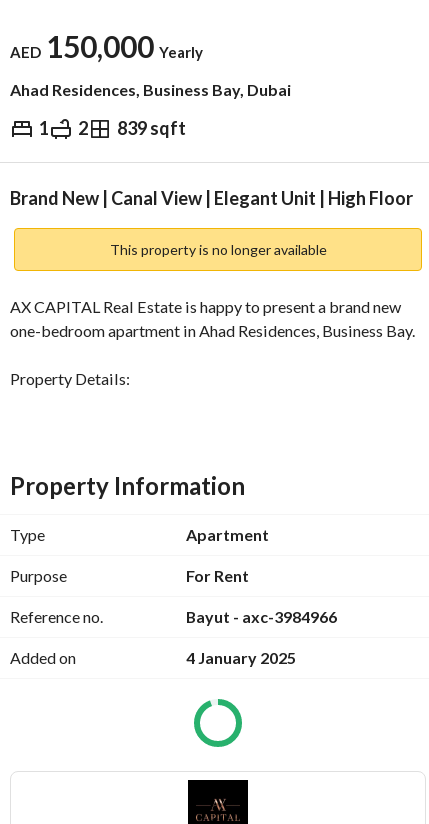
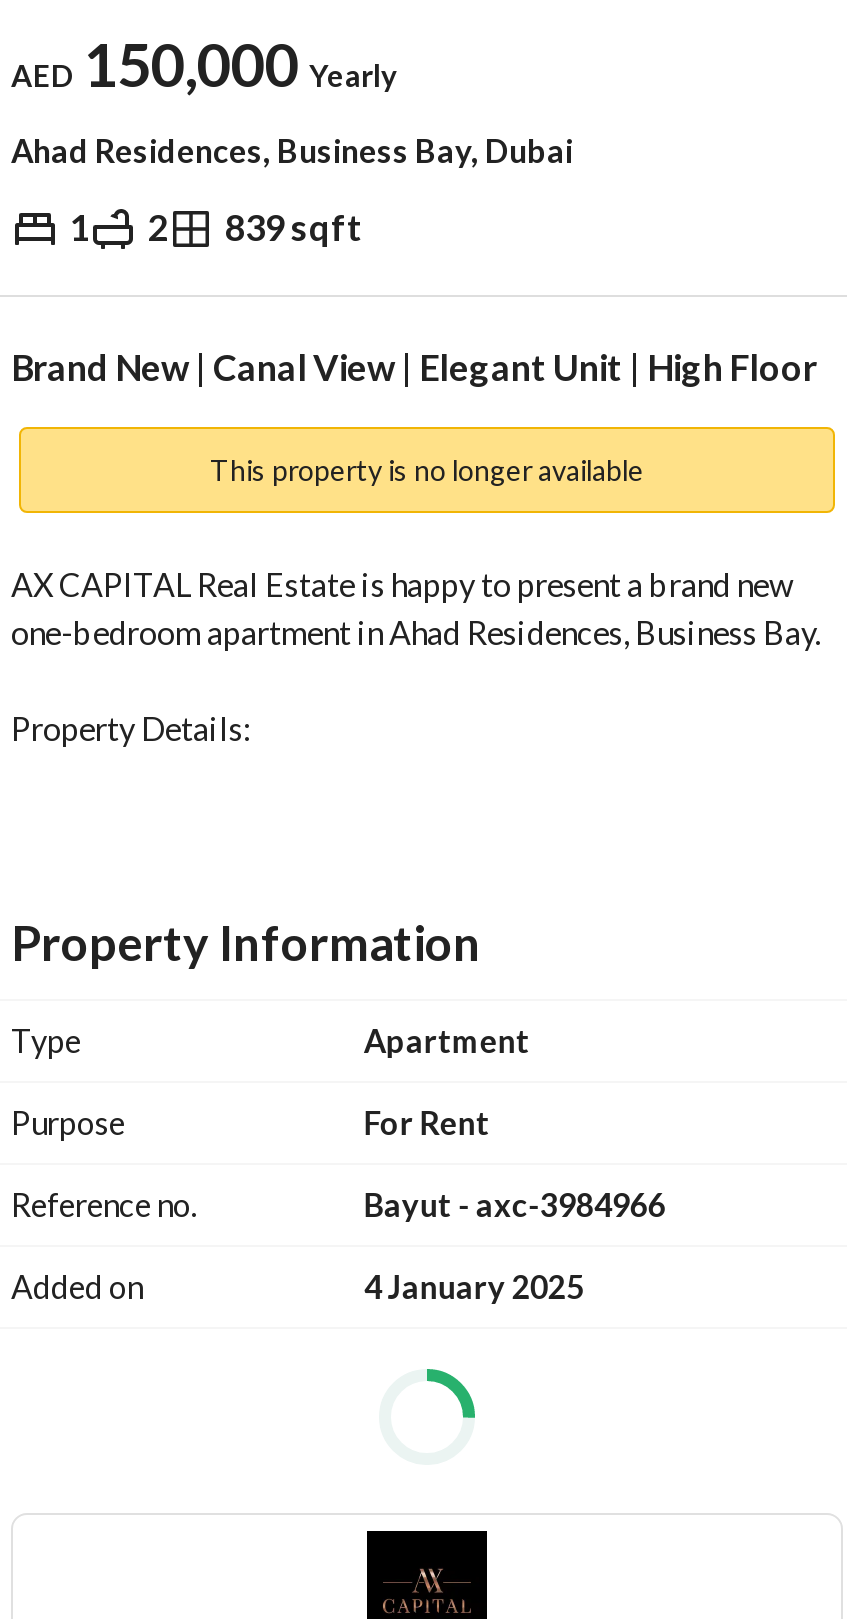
[193,700,243,748] [image] -> [379,1373,475,1465] [image]

